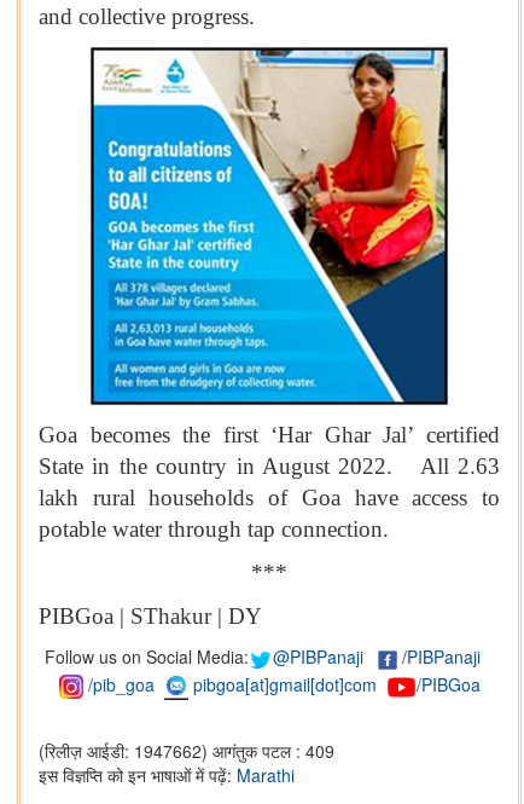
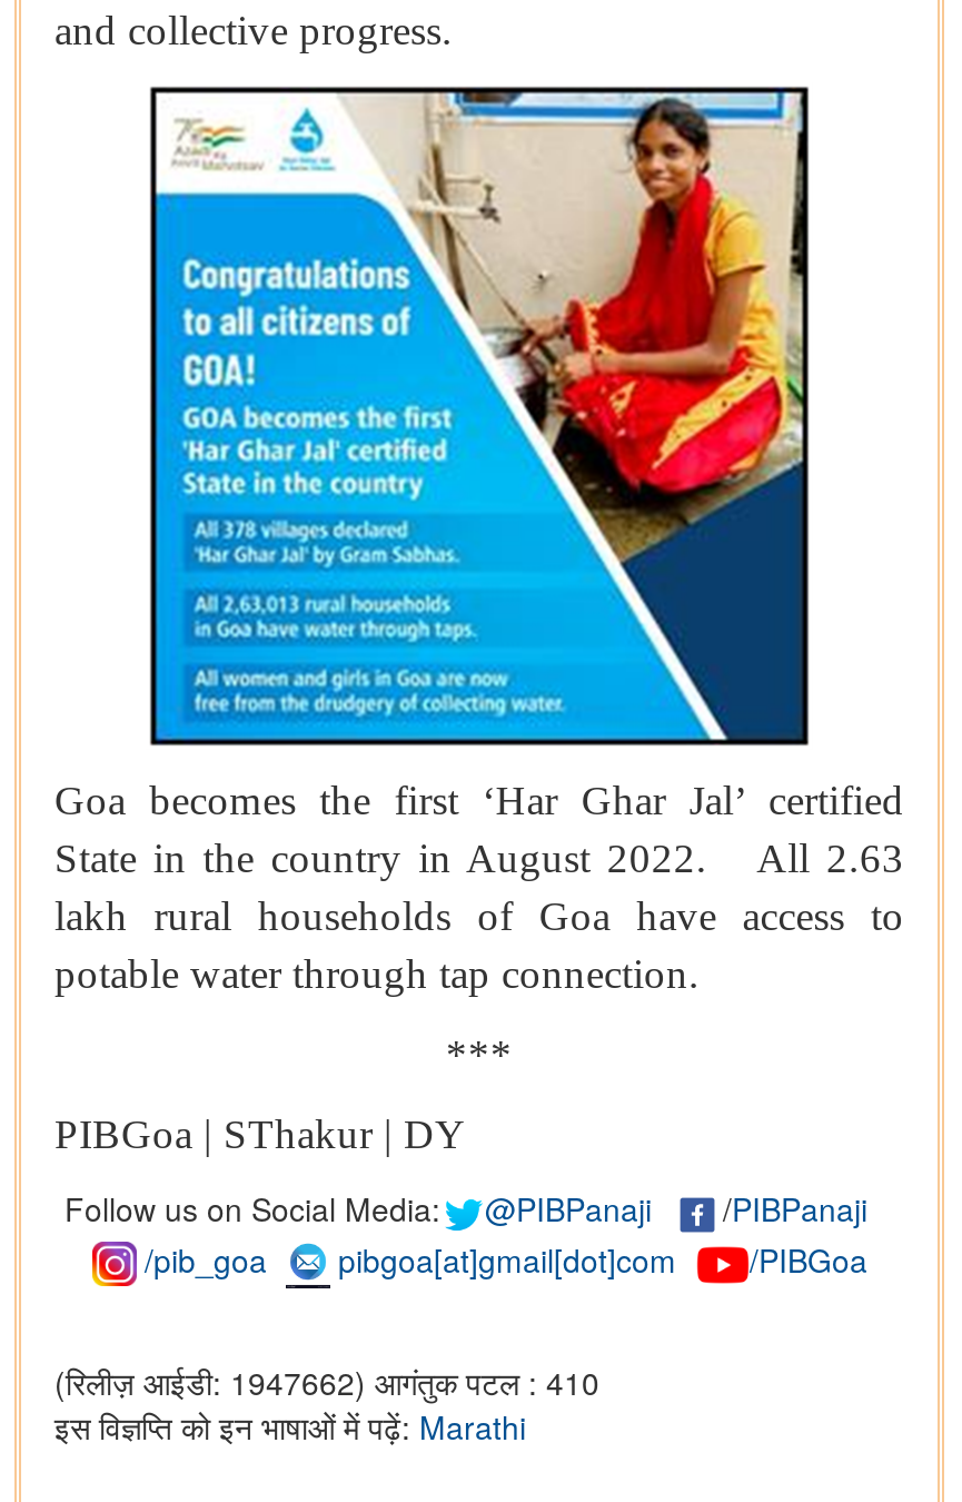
[39,738,334,763] (रिलीज़ आईडी: 1947662) आगंतुक पटल : 409 -> [54,1359,599,1404] (रिलीज़ आईडी: 1947662) आगंतुक पटल : 410

